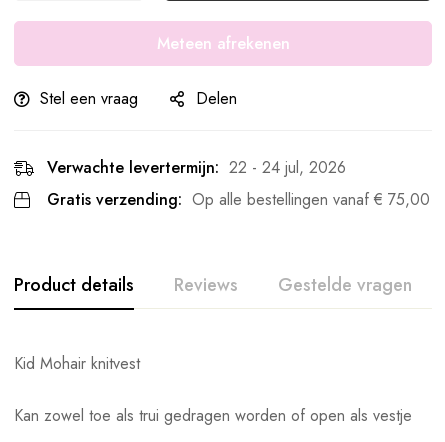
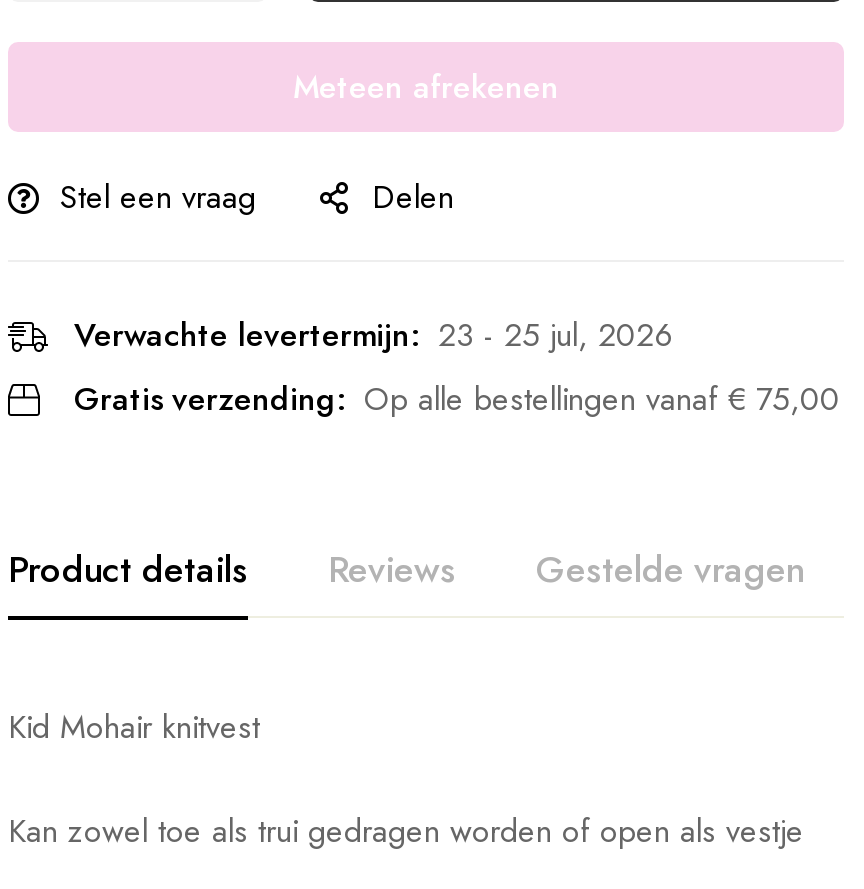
[47,156,346,179] Verwachte levertermijn: 22 - 24 jul, 2026 -> [74,311,672,357] Verwachte levertermijn: 23 - 25 jul, 2026

